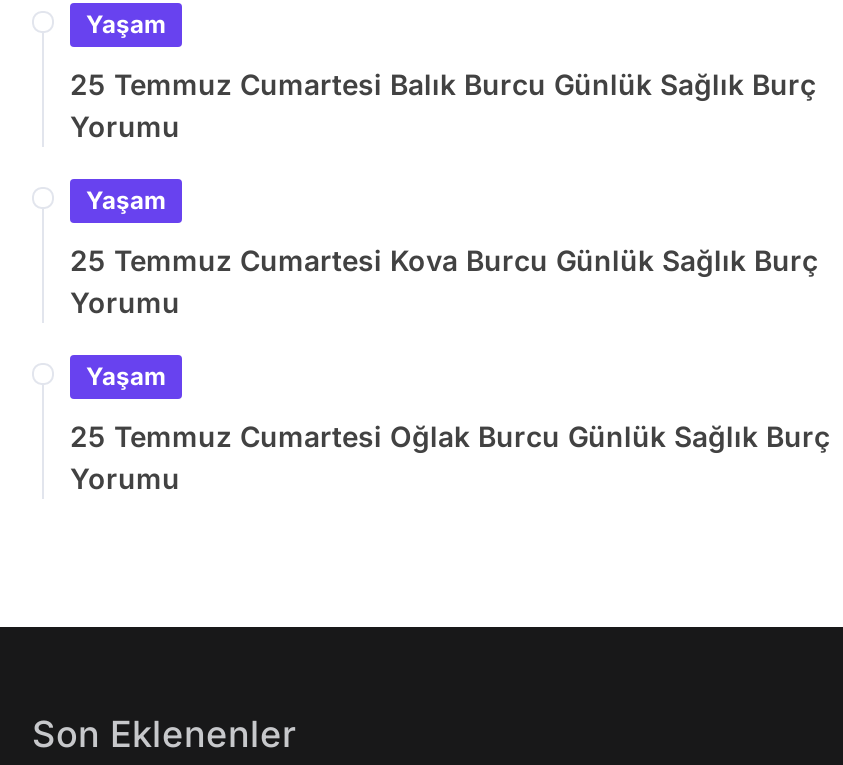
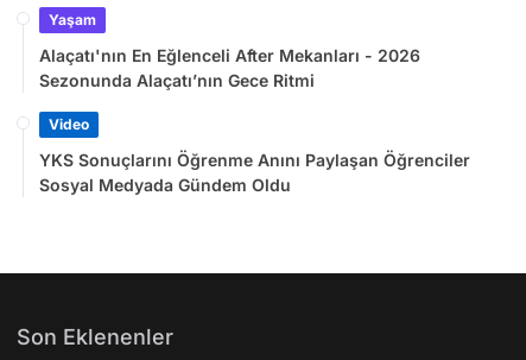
[70,68,830,496] 25 Temmuz Cumartesi Balık Burcu Günlük Sağlık Burç | Yorumu | Yaşam | 25 Temmuz Cumartesi Kova Burcu Günlük Sağlık Burç | Yorumu | Yaşam | 25 Temmuz Cumartesi Oğlak Burcu Günlük Sağlık Burç | Yorumu -> [39,46,470,195] Alaçatı'nın En Eğlenceli After Mekanları - 2026 | Sezonunda Alaçatı’nın Gece Ritmi | Video | YKS Sonuçlarını Öğrenme Anını Paylaşan Öğrenciler | Sosyal Medyada Gündem Oldu

